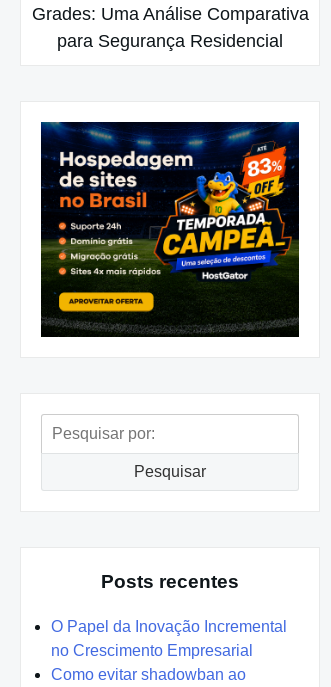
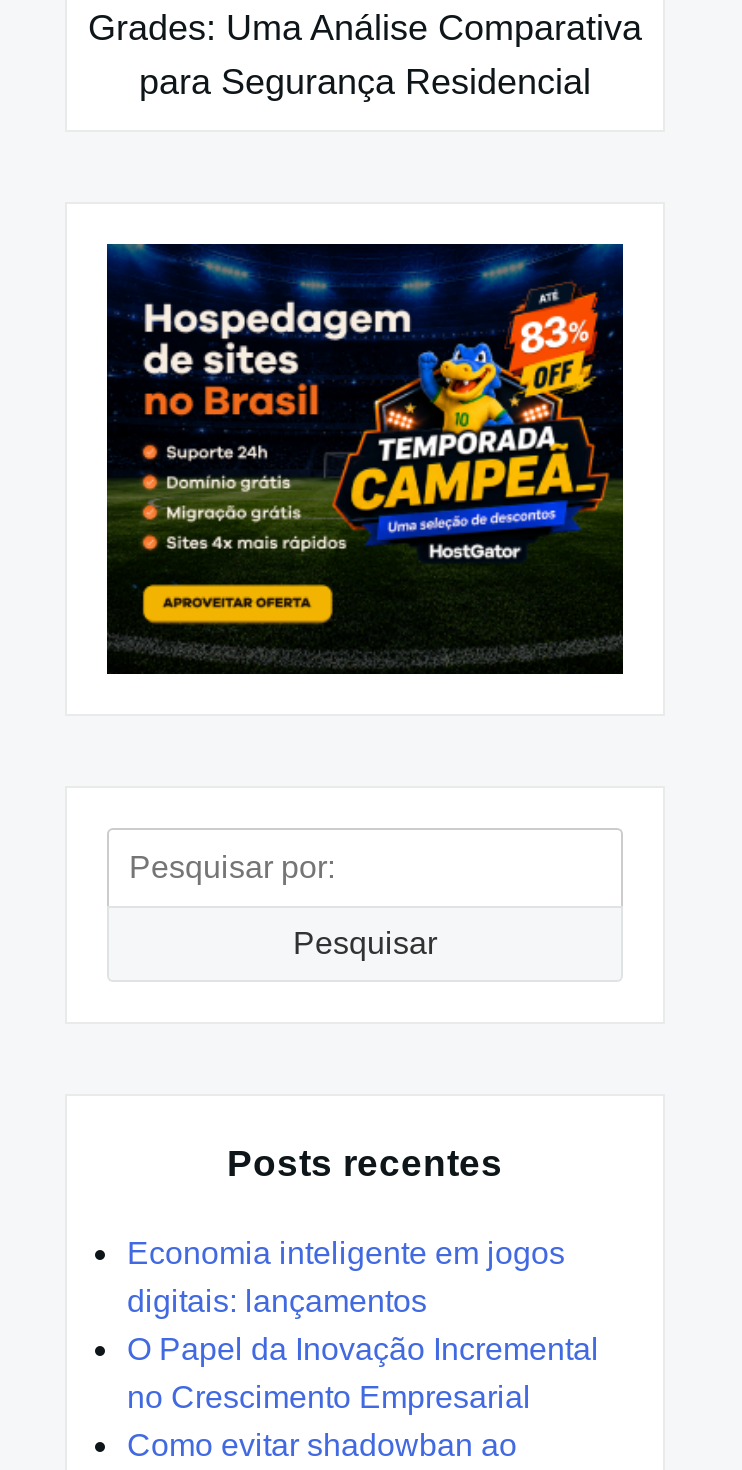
none -> [127,1235,565,1317] Economia inteligente em jogos | digitais: lançamentos

